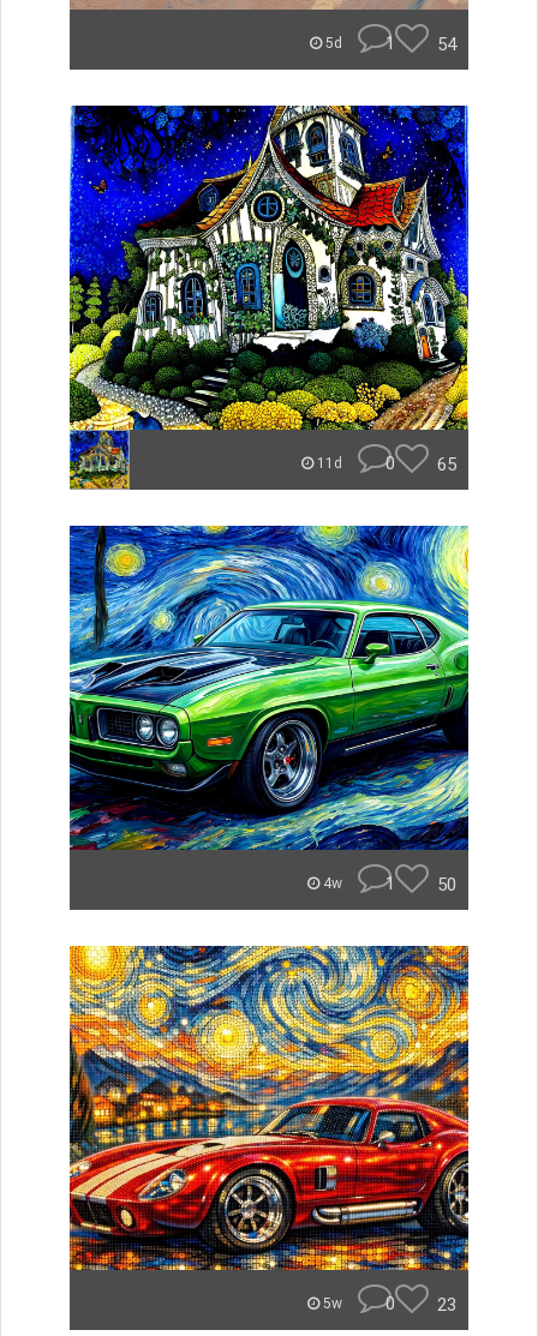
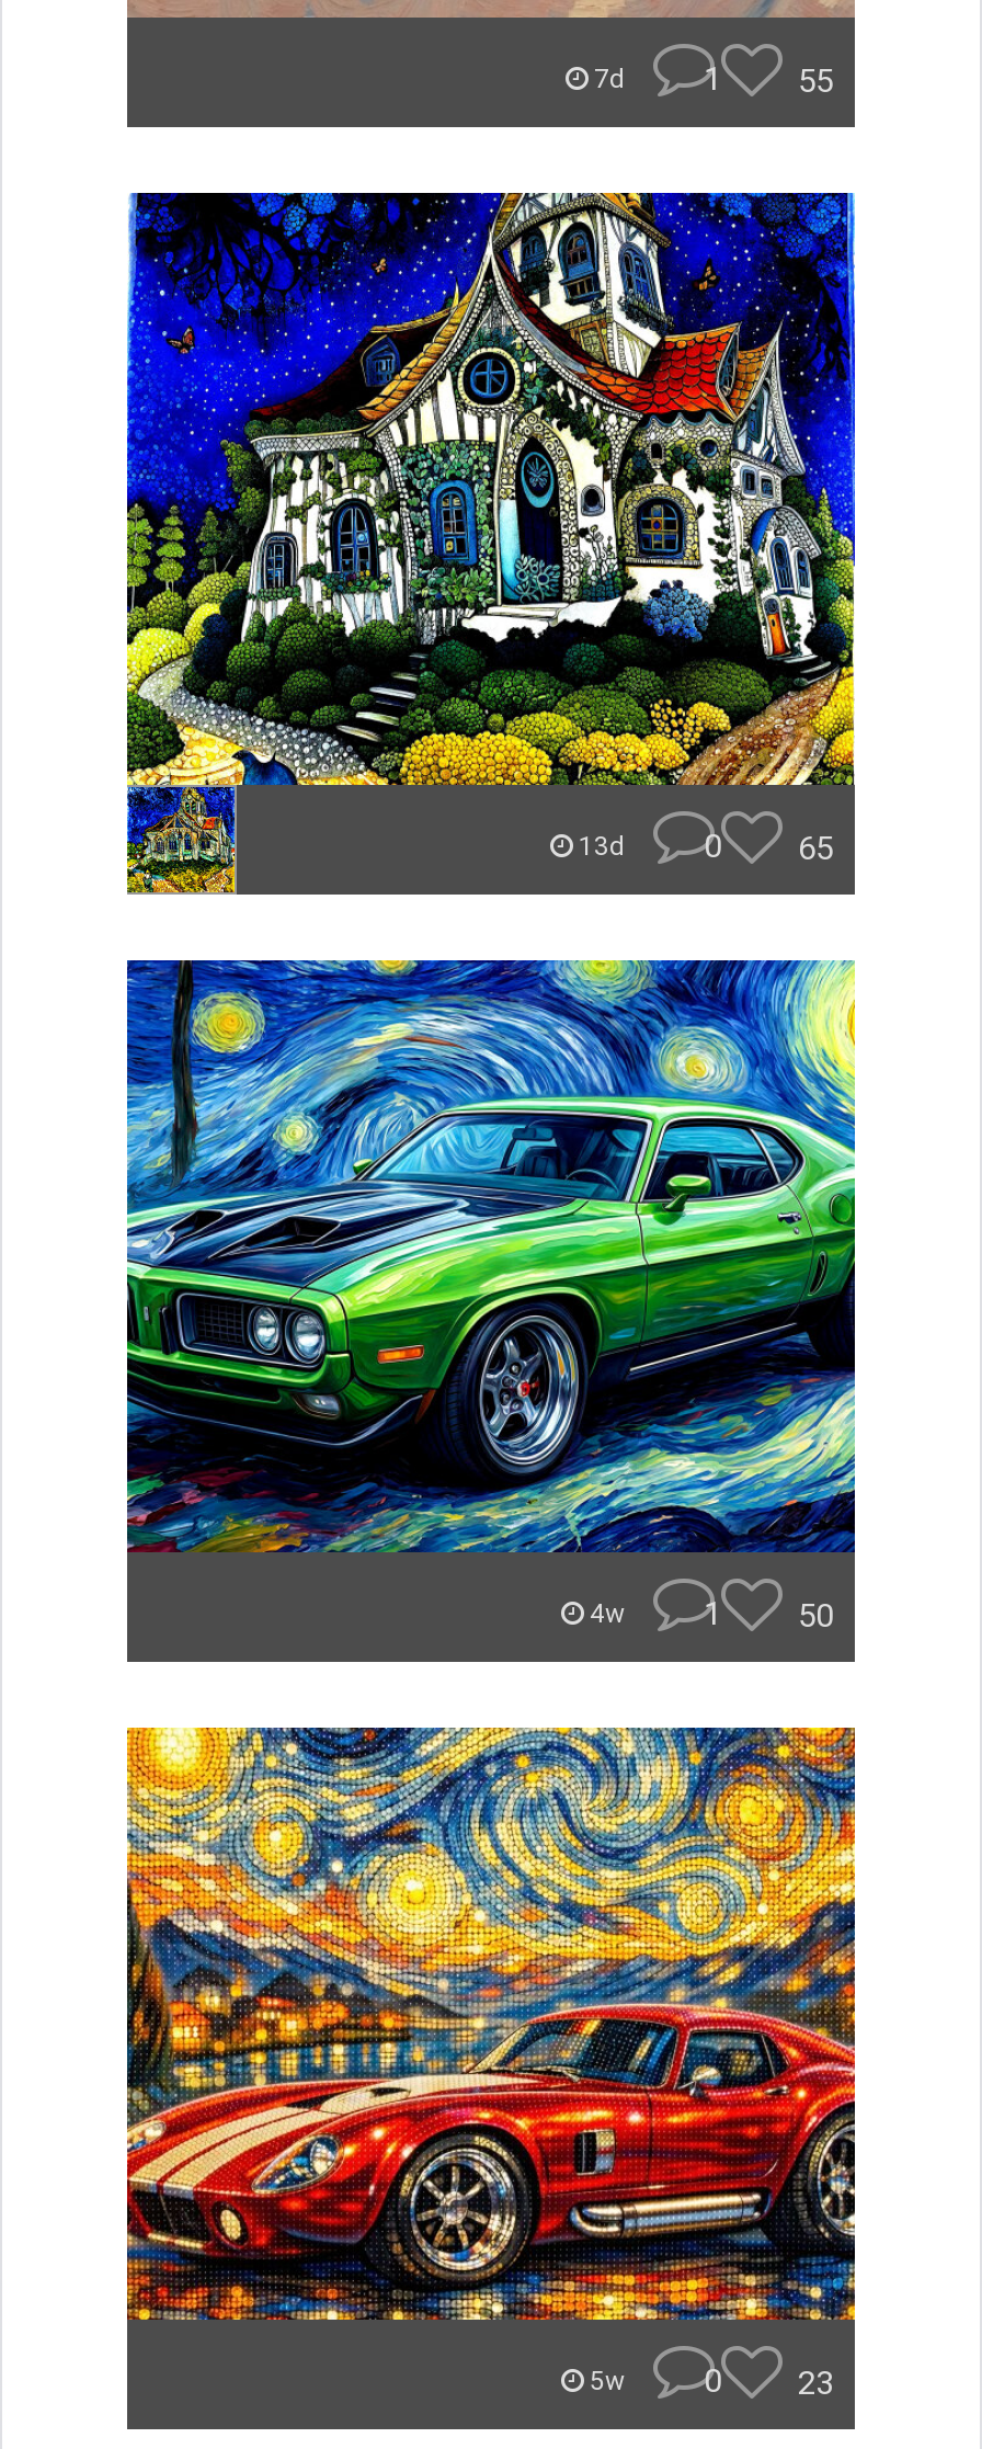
[322,35,346,52] 5d -> [587,64,631,94] 7d
[437,34,456,55] 54 -> [798,61,833,101] 55
[313,455,346,472] 11d -> [572,831,631,862] 13d

